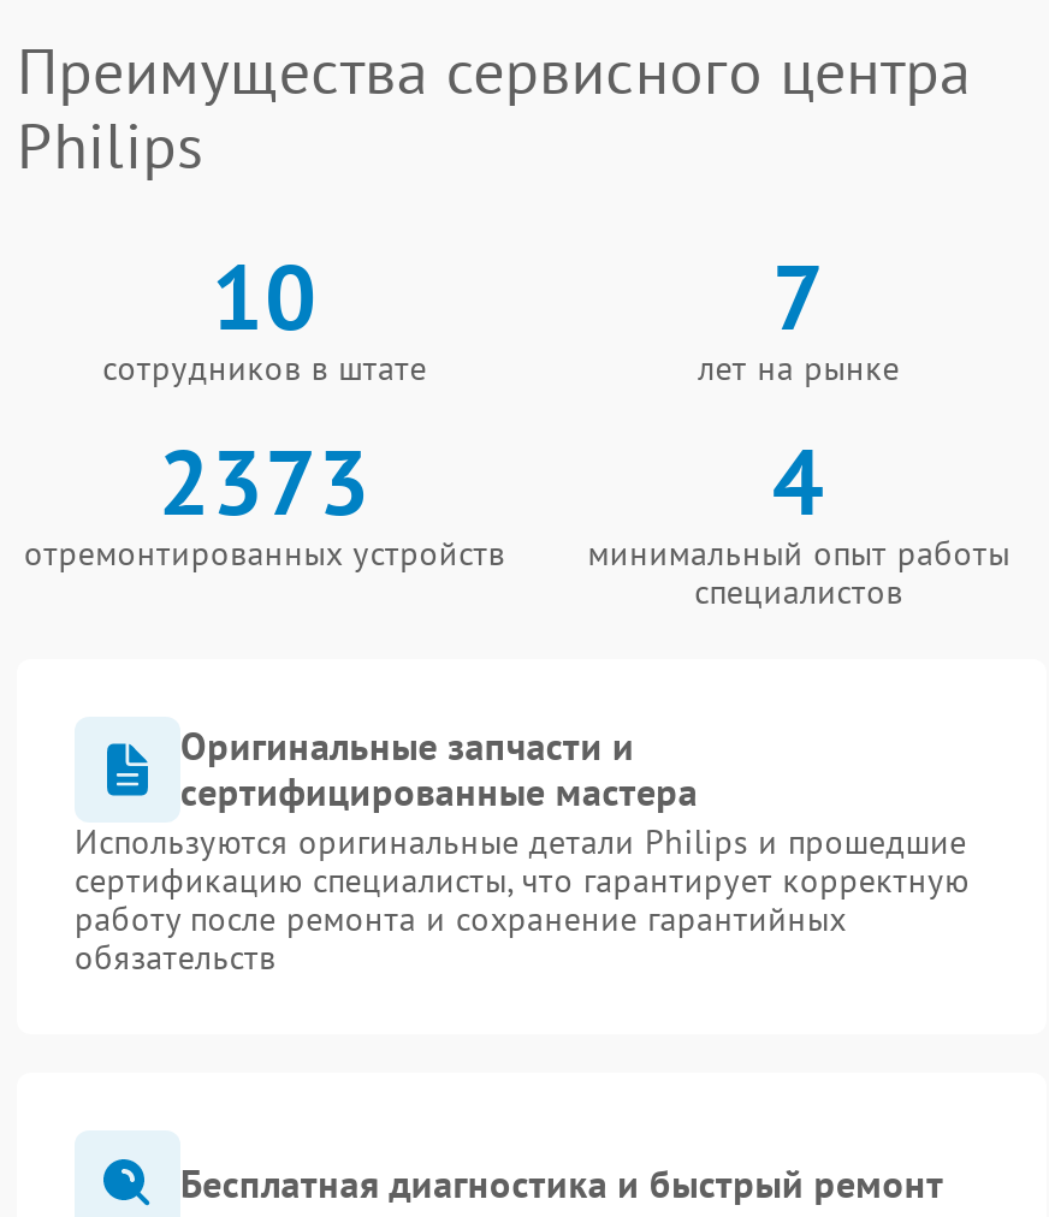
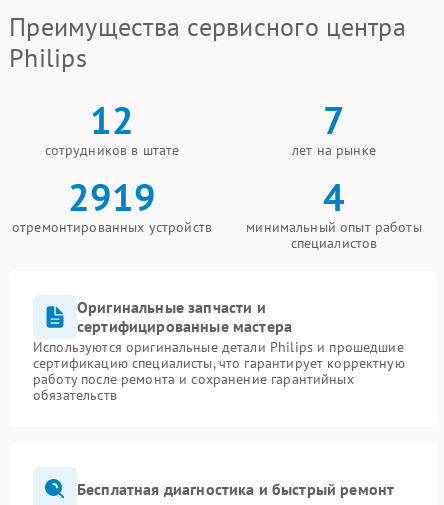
[211,236,318,354] 10 -> [90,95,134,144] 12
[158,421,371,539] 2373 -> [68,172,156,221] 2919

